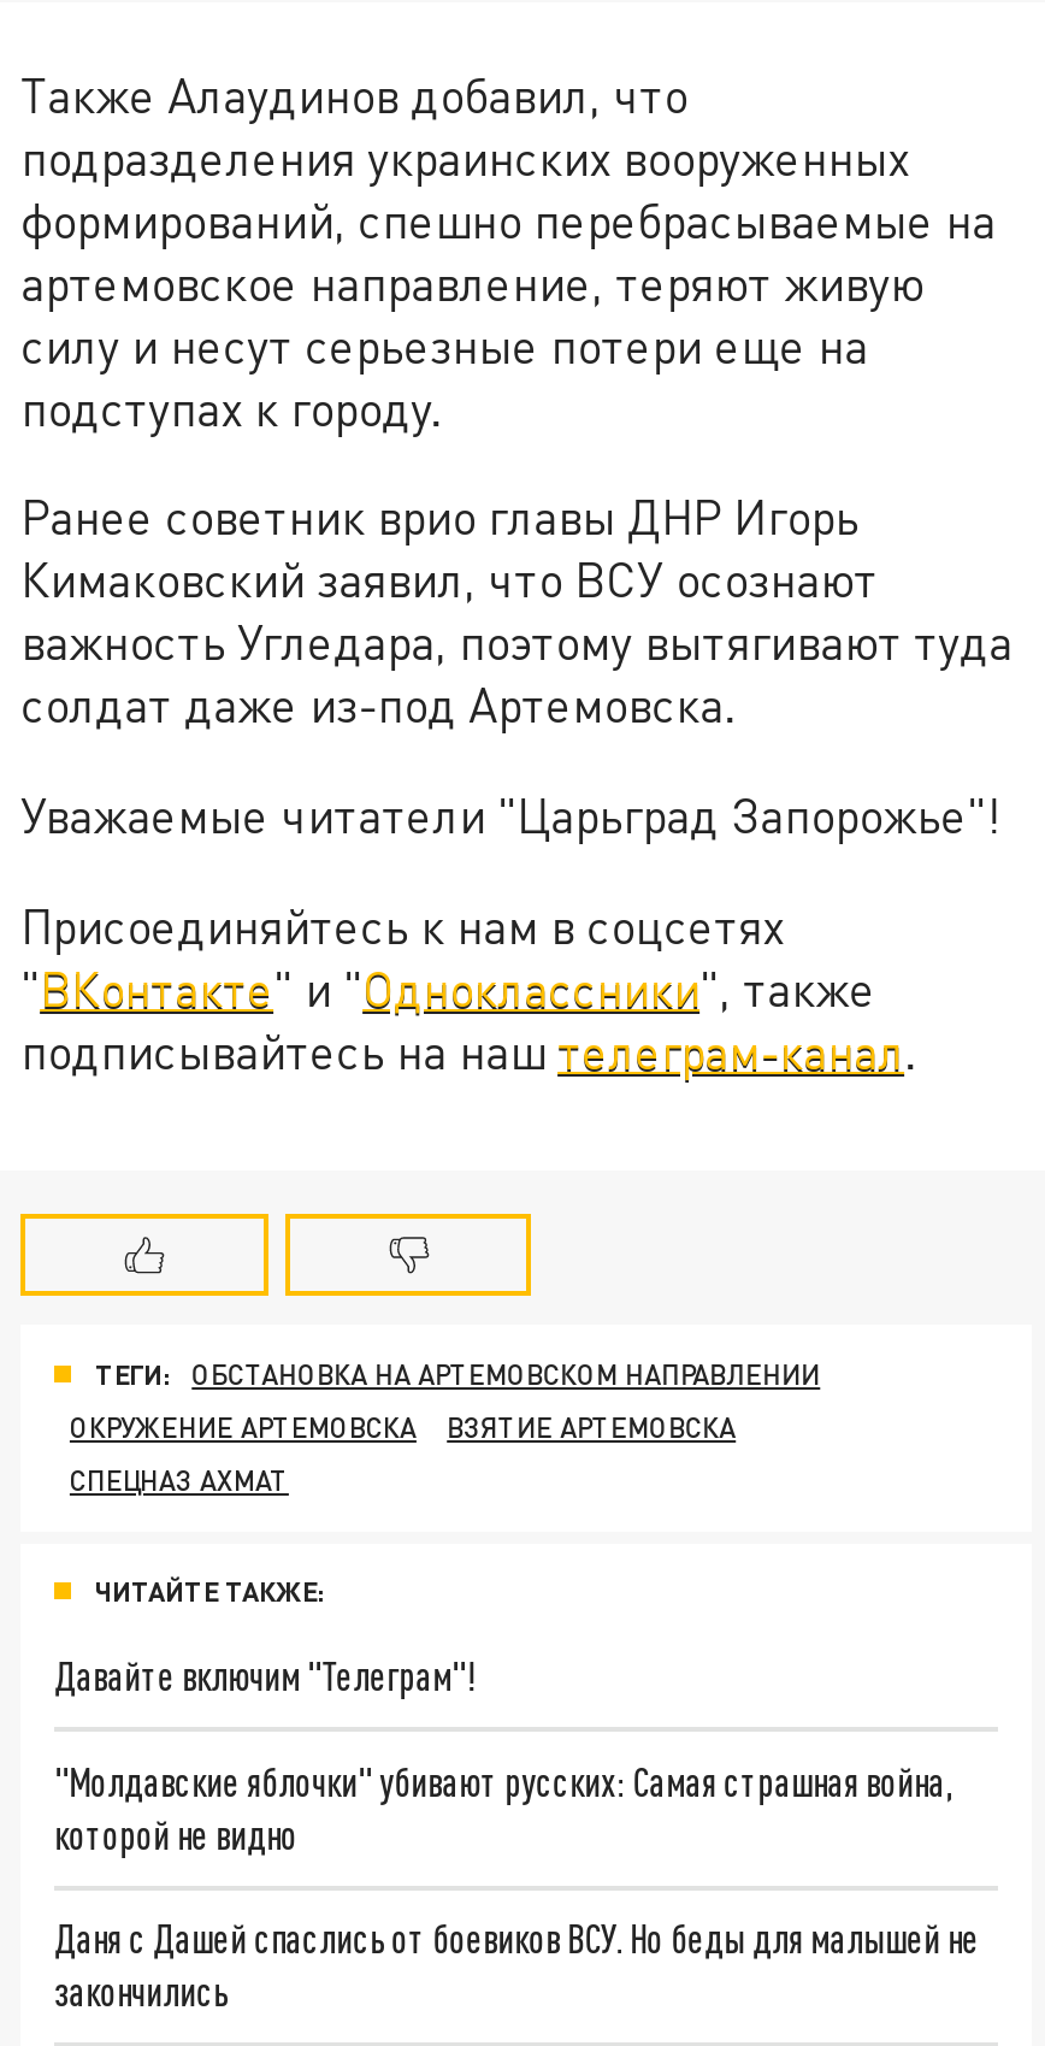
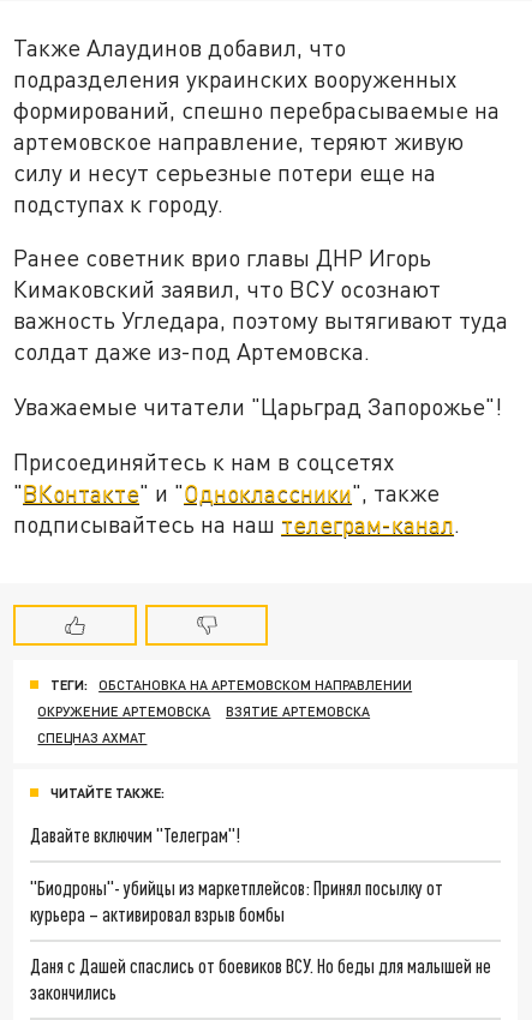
[54,1758,953,1856] "Молдавские яблочки" убивают русских: Самая страшная война, | которой не видно -> [30,876,443,925] "Биодроны"- убийцы из маркетплейсов: Принял посылку от | курьера – активировал взрыв бомбы

